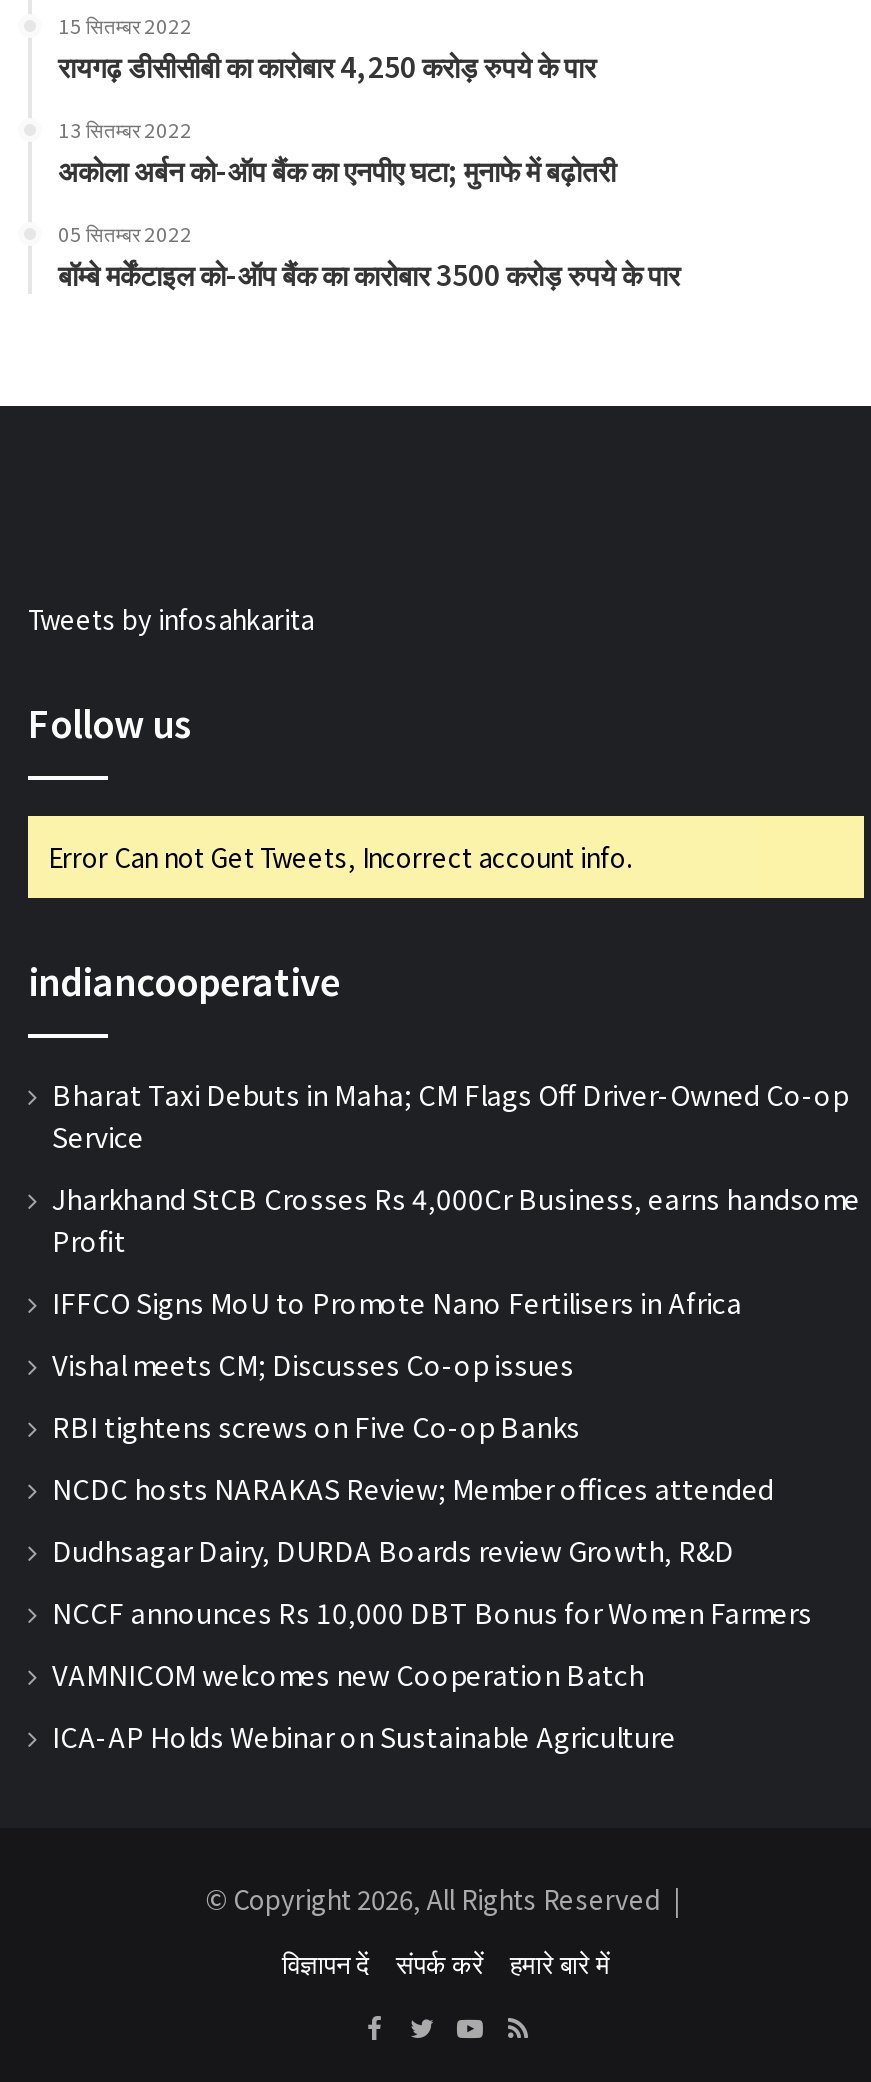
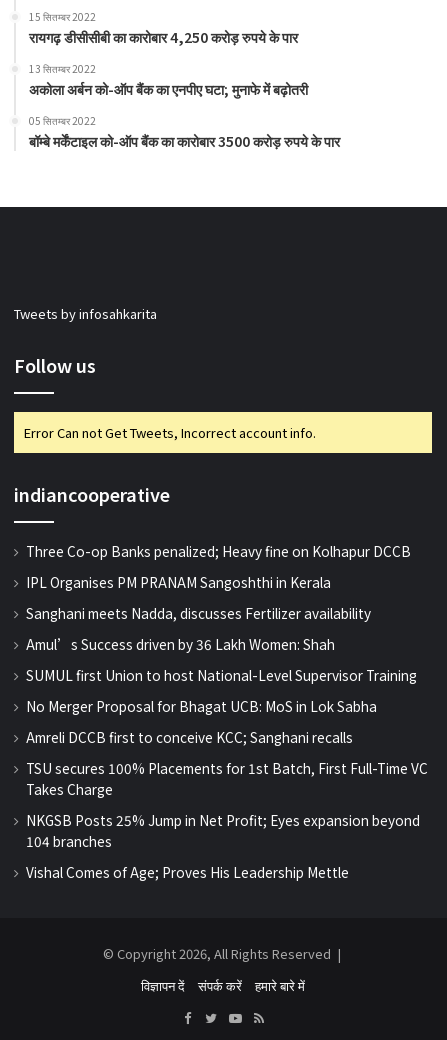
[52,1075,848,1157] Bharat Taxi Debuts in Maha; CM Flags Off Driver-Owned Co-op | Service -> [26,541,411,561] Three Co-op Banks penalized; Heavy fine on Kolhapur DCCB
[52,1179,860,1261] Jharkhand StCB Crosses Rs 4,000Cr Business, earns handsome | Profit -> [26,572,331,592] IPL Organises PM PRANAM Sangoshthi in Kerala
[52,1283,742,1323] IFFCO Signs MoU to Promote Nano Fertilisers in Africa -> [26,603,371,623] Sanghani meets Nadda, discusses Fertilizer availability
[52,1345,574,1385] Vishal meets CM; Discusses Co-op issues -> [26,634,335,654] Amul’s Success driven by 36 Lakh Women: Shah
[52,1407,580,1447] RBI tightens screws on Five Co-op Banks -> [26,665,417,685] SUMUL first Union to host National-Level Supervisor Training
[52,1469,774,1509] NCDC hosts NARAKAS Review; Member offices attended -> [26,696,377,716] No Merger Proposal for Bhagat UCB: MoS in Lok Sabha
[52,1531,734,1571] Dudhsagar Dairy, DURDA Boards review Growth, R&D -> [26,727,353,747] Amreli DCCB first to conceive KCC; Sanghani recalls
[52,1593,812,1633] NCCF announces Rs 10,000 DBT Bonus for Women Farmers -> [26,758,428,799] TSU secures 100% Placements for 1st Batch, First Full-Time VC | Takes Charge
[52,1655,644,1695] VAMNICOM welcomes new Cooperation Batch -> [26,810,420,851] NKGSB Posts 25% Jump in Net Profit; Eyes expansion beyond | 104 branches
[52,1717,676,1757] ICA-AP Holds Webinar on Sustainable Agriculture -> [26,862,349,882] Vishal Comes of Age; Proves His Leadership Mettle

